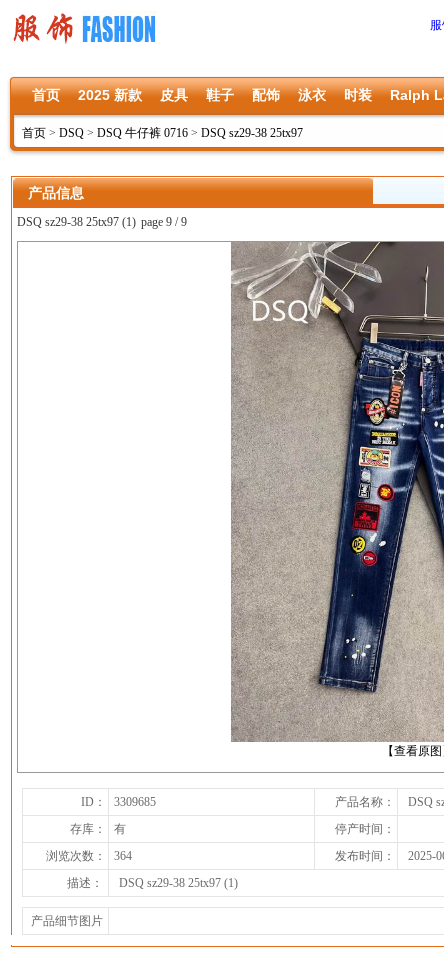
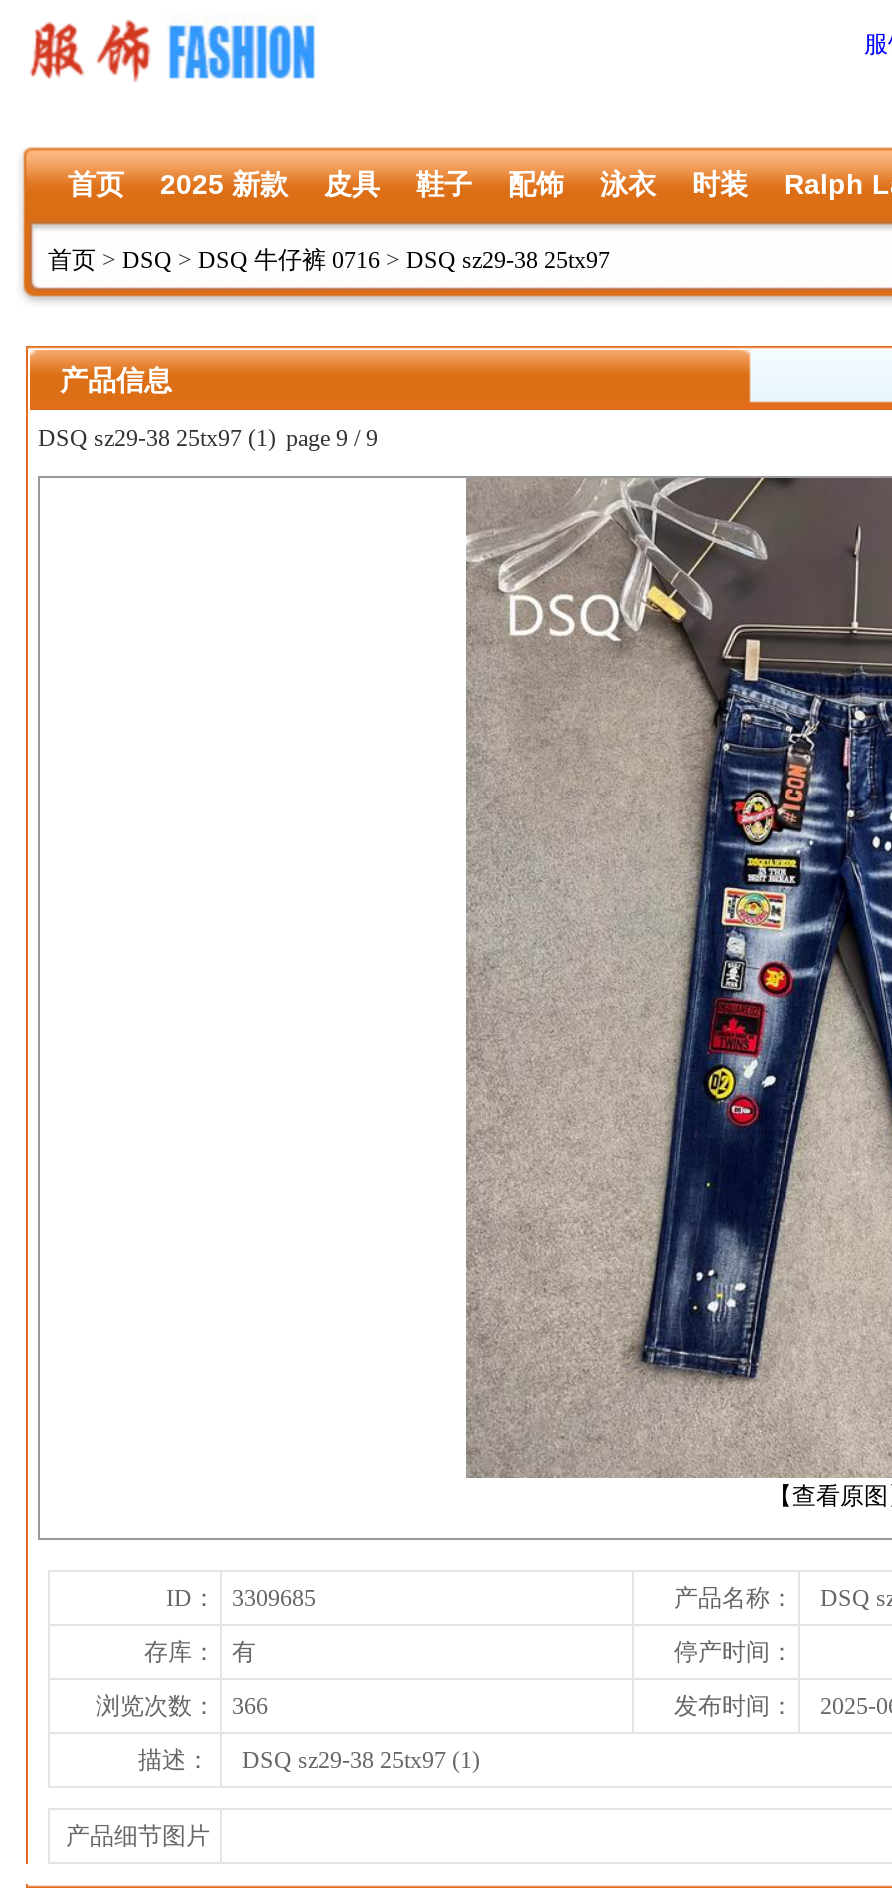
[46,849,132,863] 浏览次数： 364 -> [96,1692,268,1720] 浏览次数： 366

